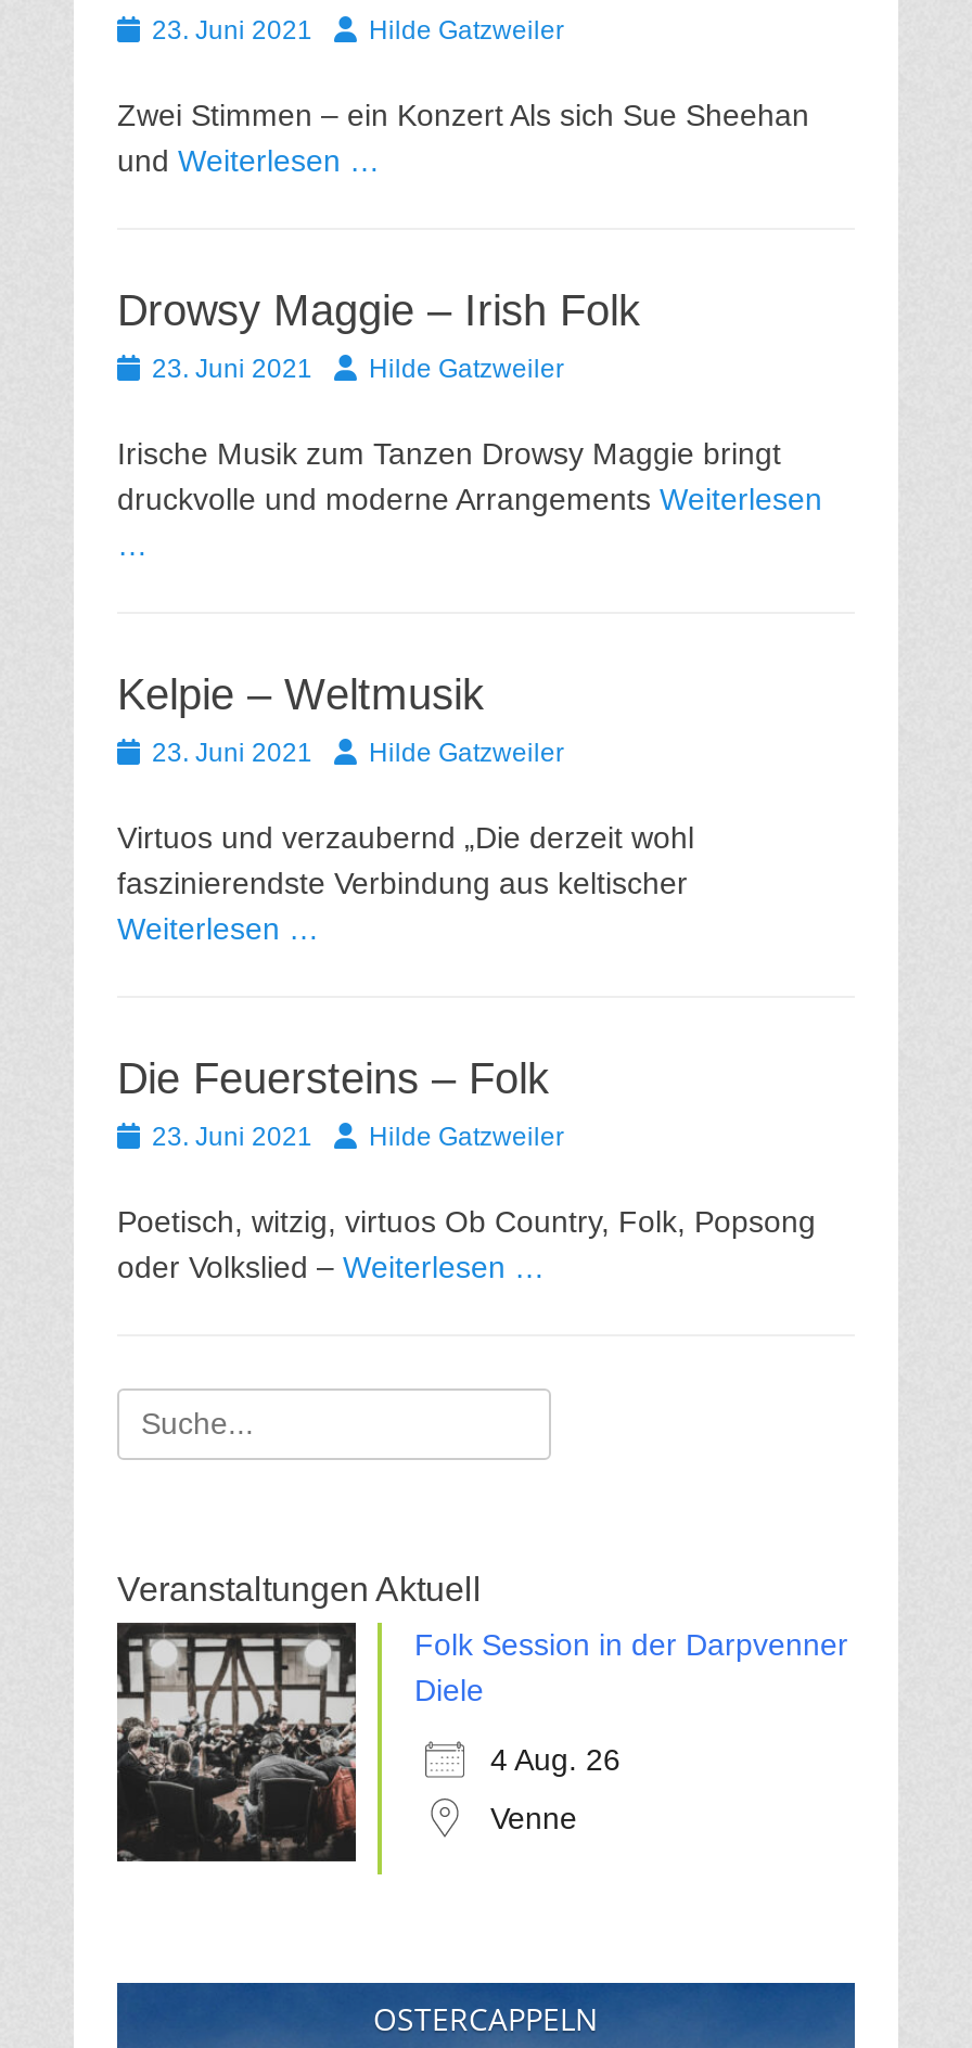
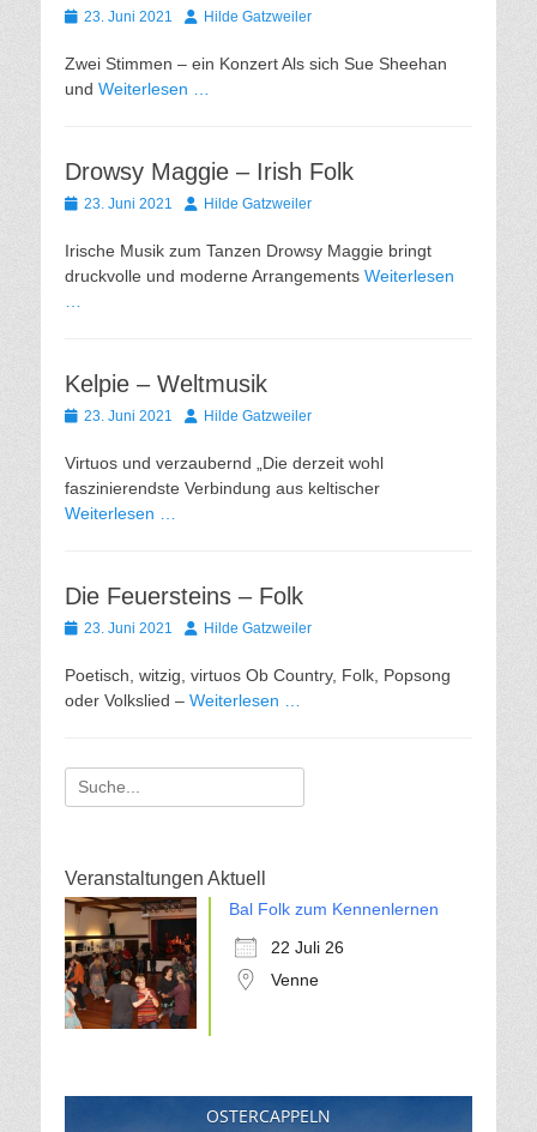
[115,1621,848,1864] [image] | Folk Session in der Darpvenner | Diele -> [64,896,439,1030] [image] | Bal Folk zum Kennenlernen
[490,1742,621,1776] 4 Aug. 26 -> [271,937,344,957] 22 Juli 26
moved [490,1800,577,1835] -> [271,970,319,989]: Venne

